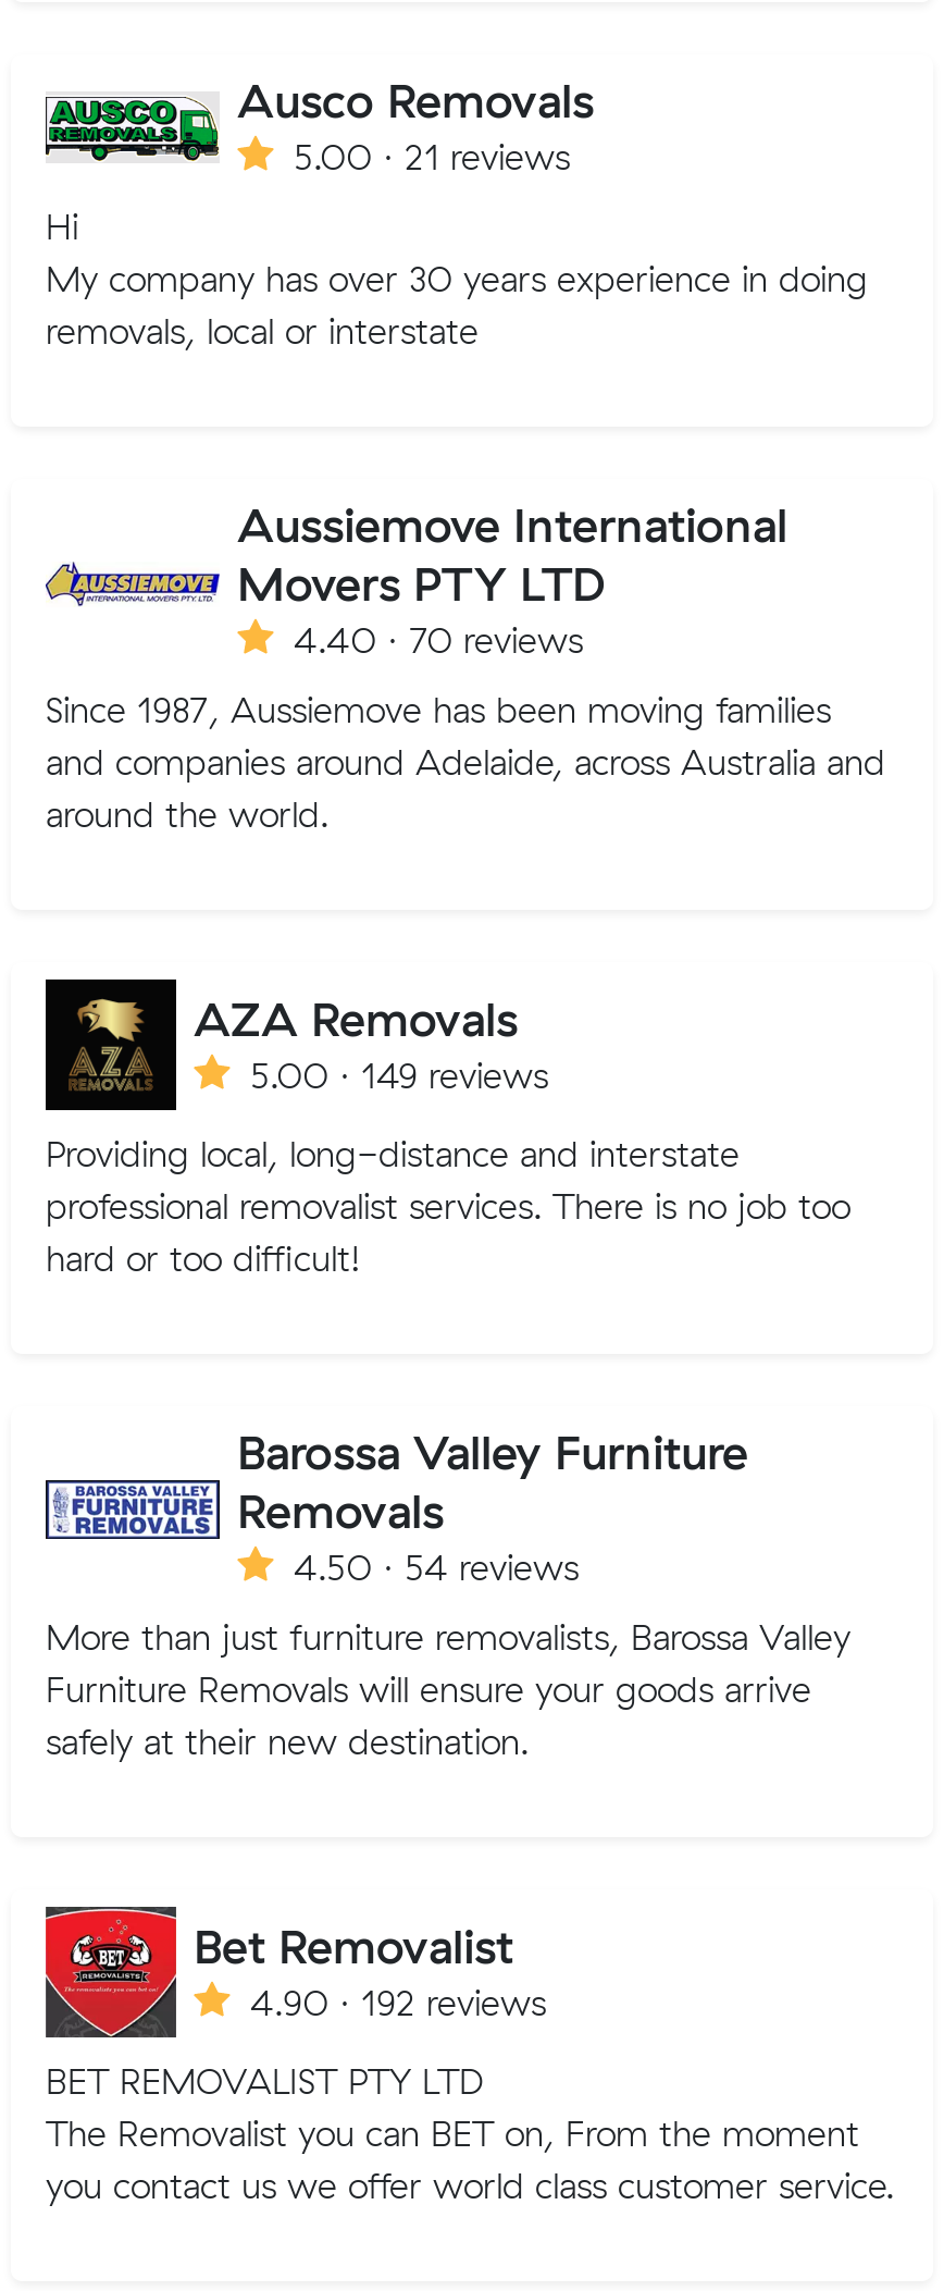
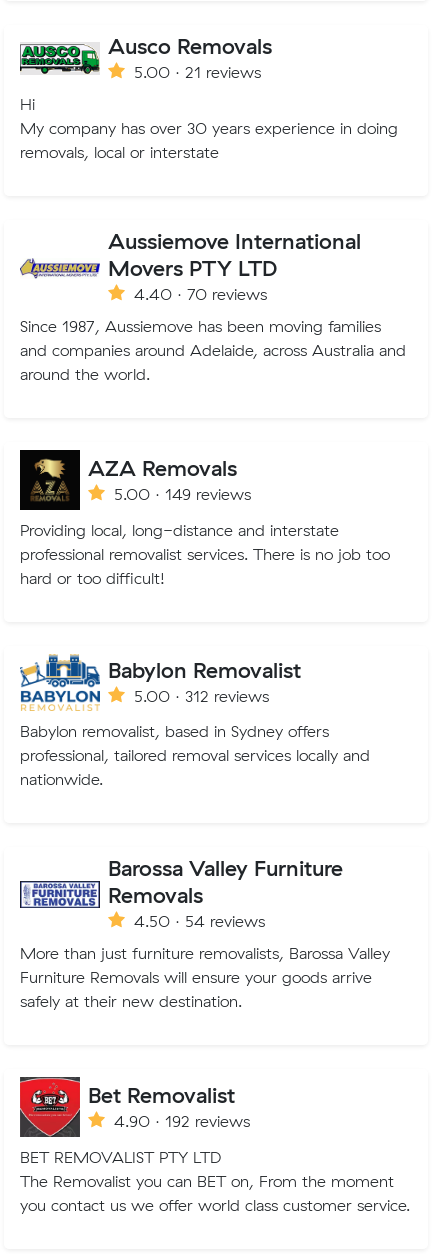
none -> [20,653,370,789] [image] | Babylon Removalist | 5.00 · 312 reviews | Babylon removalist, based in Sydney offers | professional, tailored removal services locally and | nationwide.

